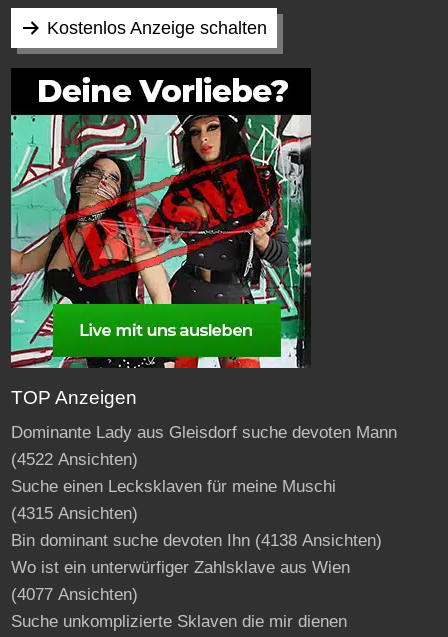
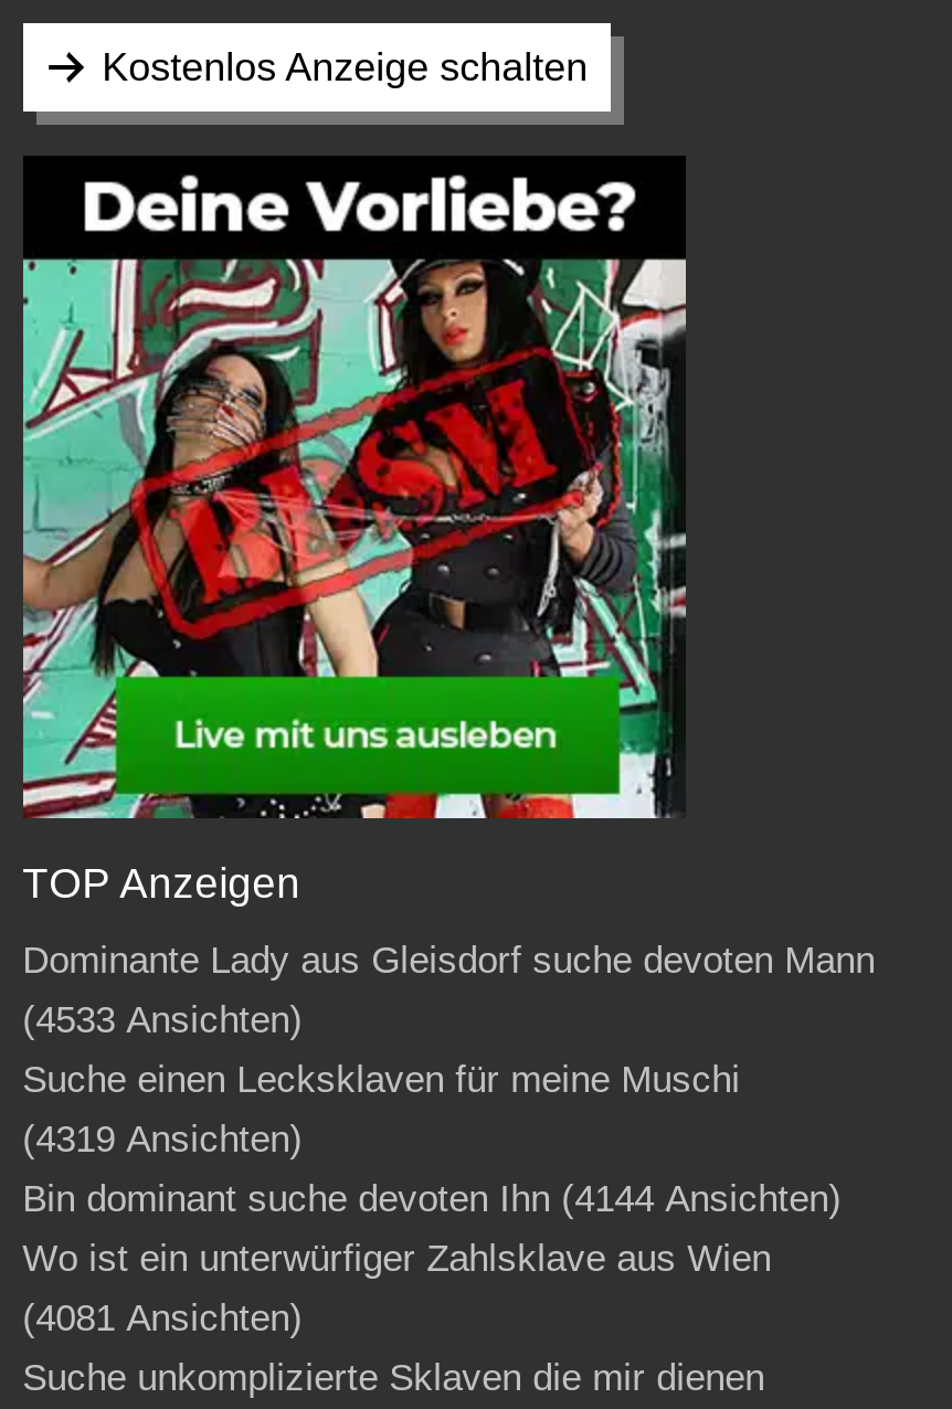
[11,450,138,469] (4522 Ansichten) -> [22,1000,303,1042] (4533 Ansichten)
[11,504,138,523] (4315 Ansichten) -> [22,1119,303,1161] (4319 Ansichten)
[11,531,382,550] Bin dominant suche devoten Ihn (4138 Ansichten) -> [22,1179,842,1221] Bin dominant suche devoten Ihn (4144 Ansichten)
[11,585,138,604] (4077 Ansichten) -> [22,1298,303,1340] (4081 Ansichten)

